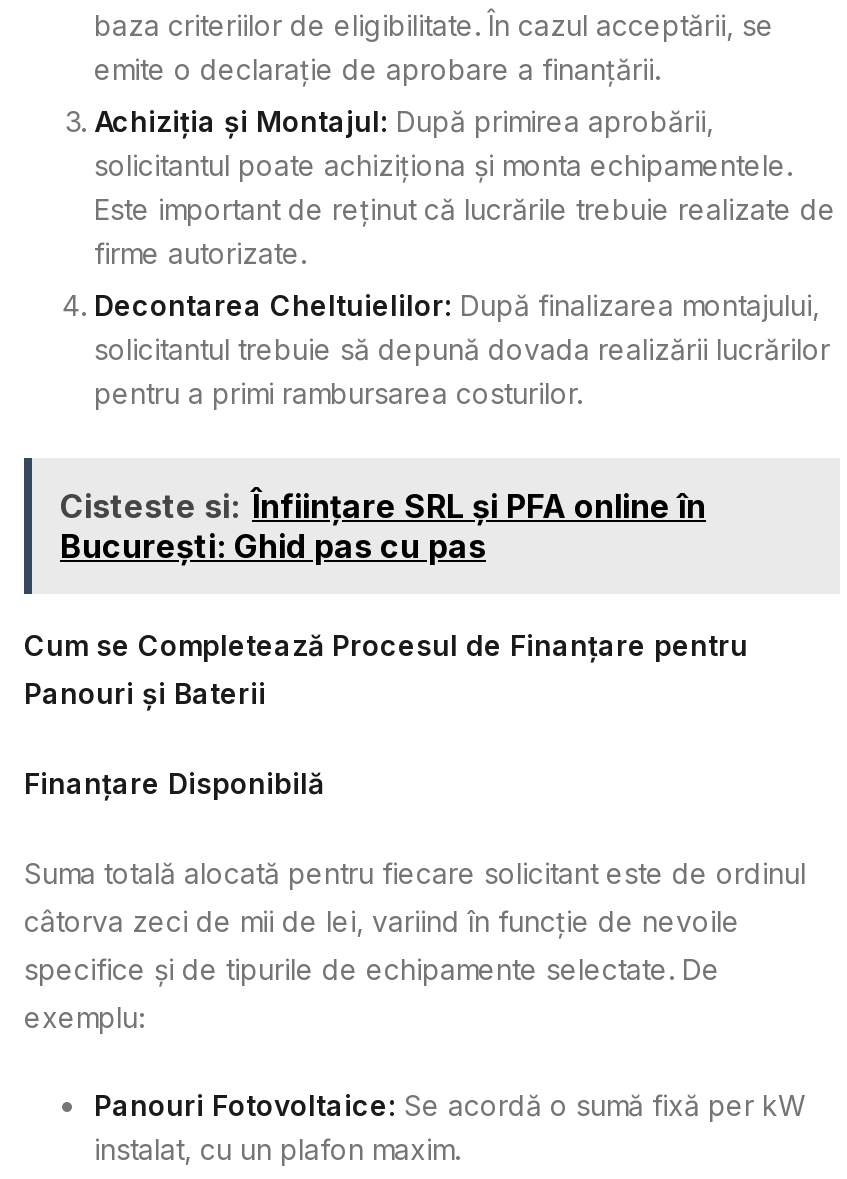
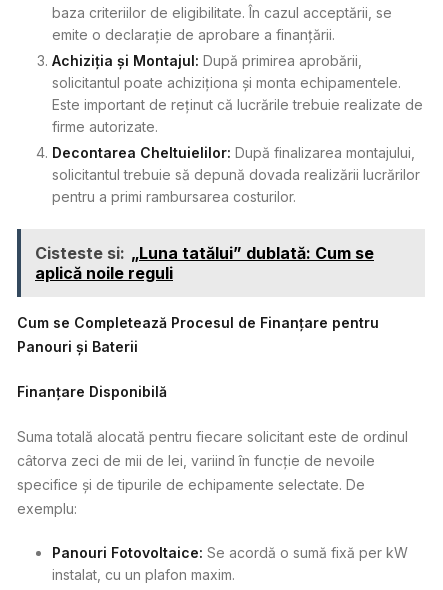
[60,486,706,566] Cisteste si: Înființare SRL și PFA online în | București: Ghid pas cu pas -> [35,243,374,283] Cisteste si: „Luna tatălui” dublată: Cum se | aplică noile reguli

